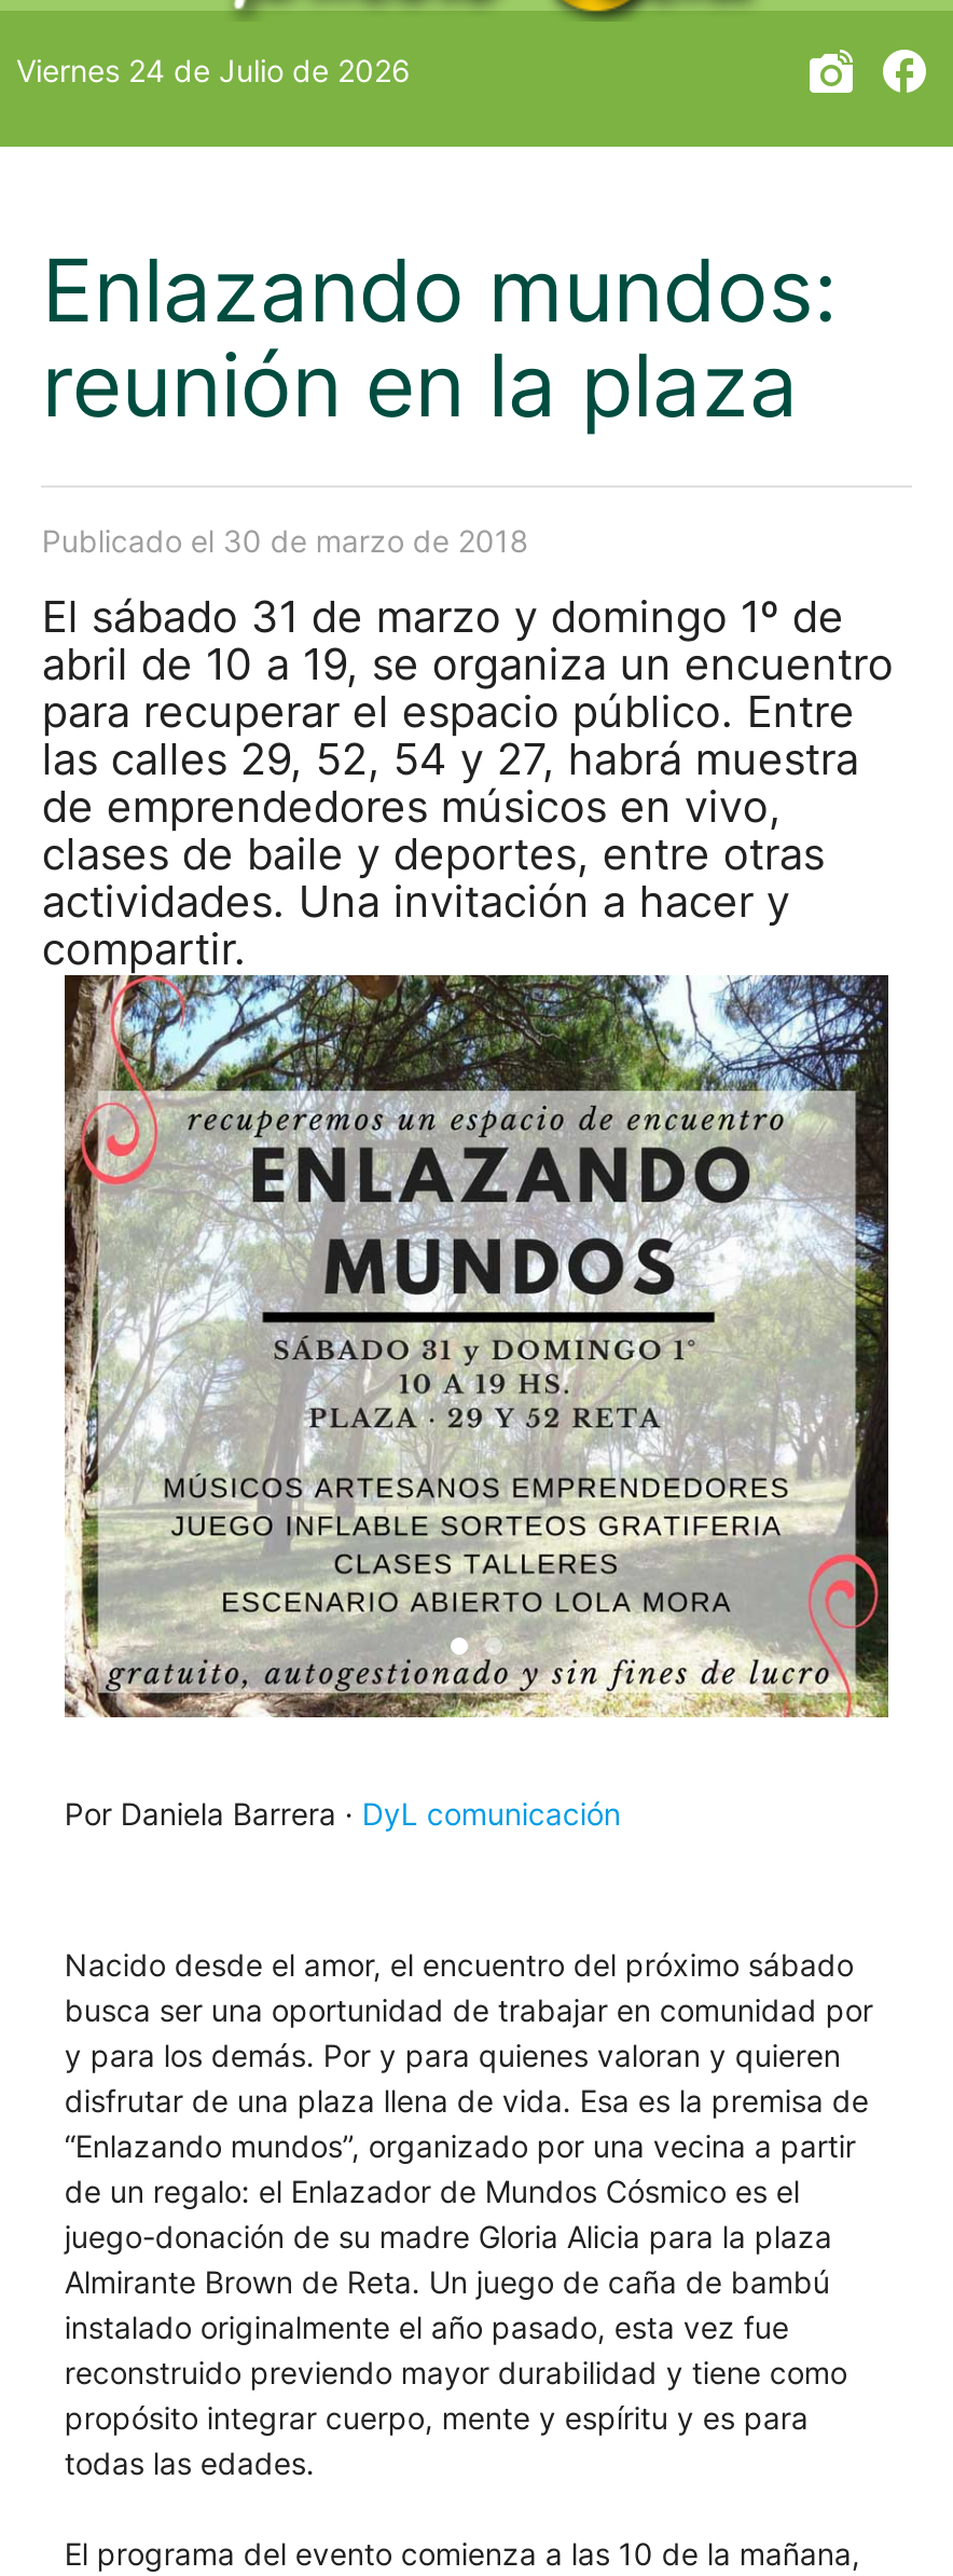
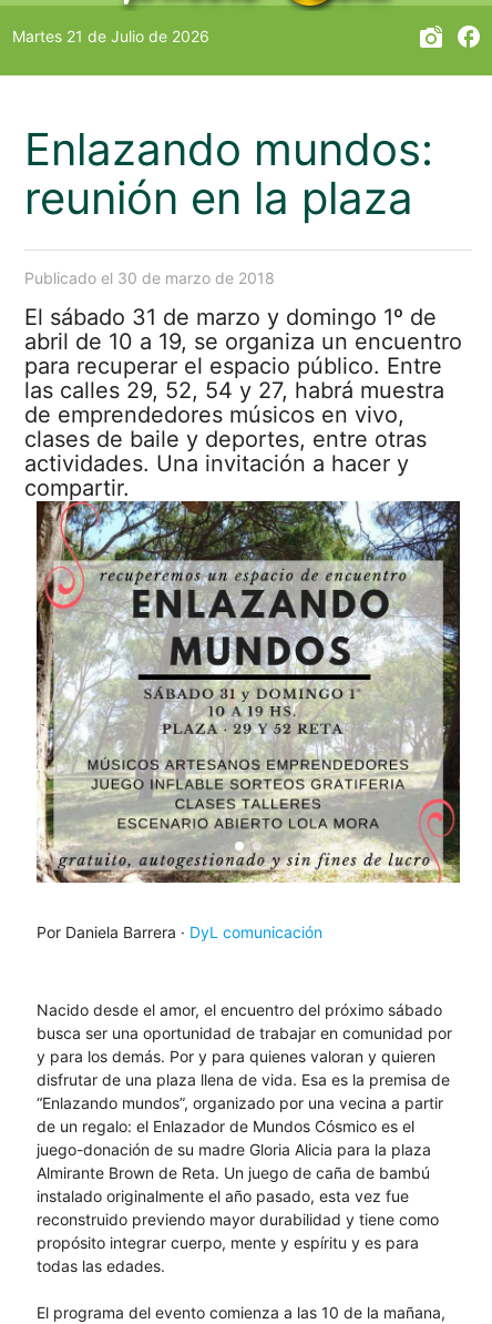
[16,52,411,88] Viernes 24 de Julio de 2026 -> [12,27,209,45] Martes 21 de Julio de 2026

